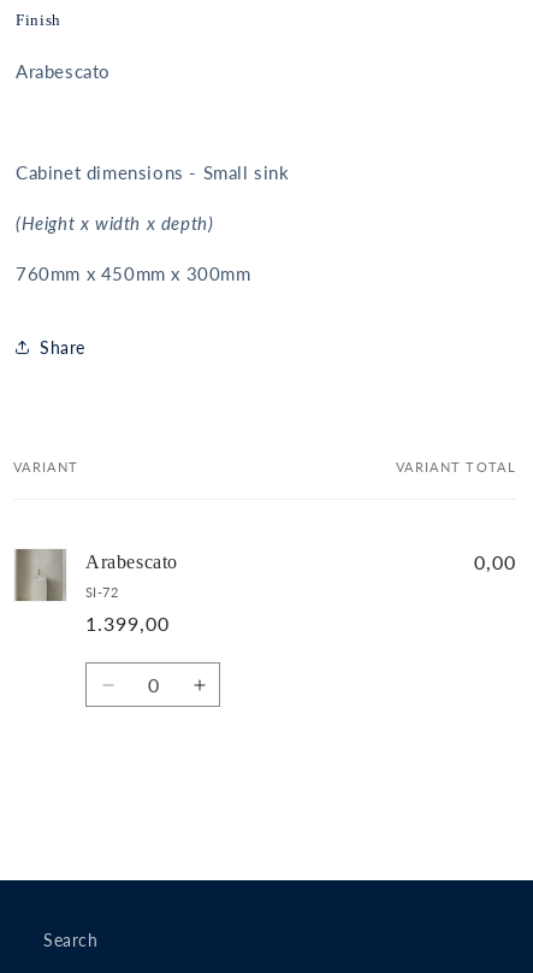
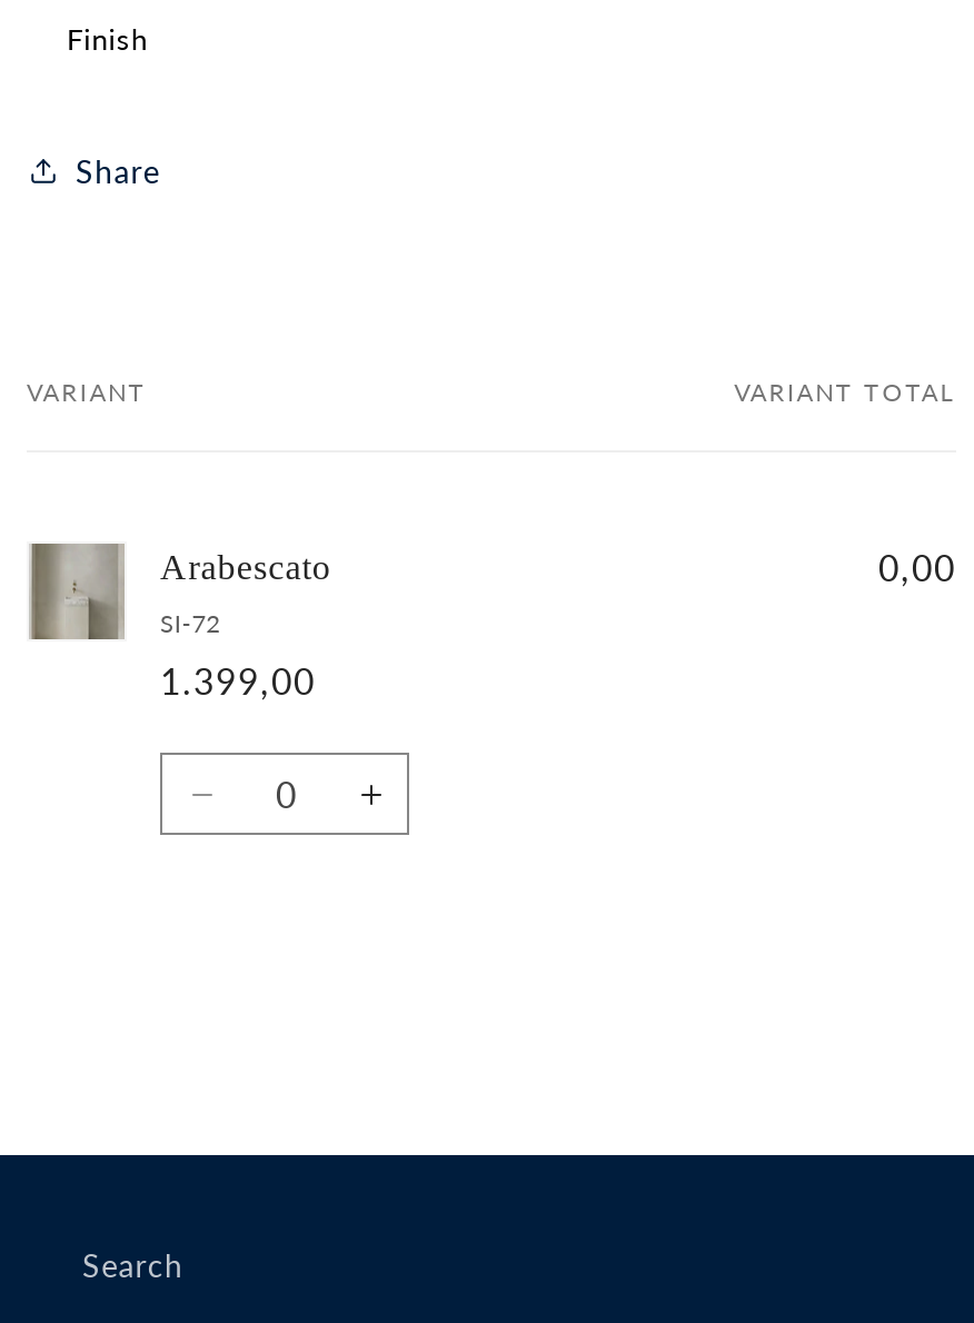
[16,60,111,82] Arabescato -> none
[16,161,289,284] Cabinet dimensions - Small sink | (Height x width x depth) | 760mm x 450mm x 300mm -> none

